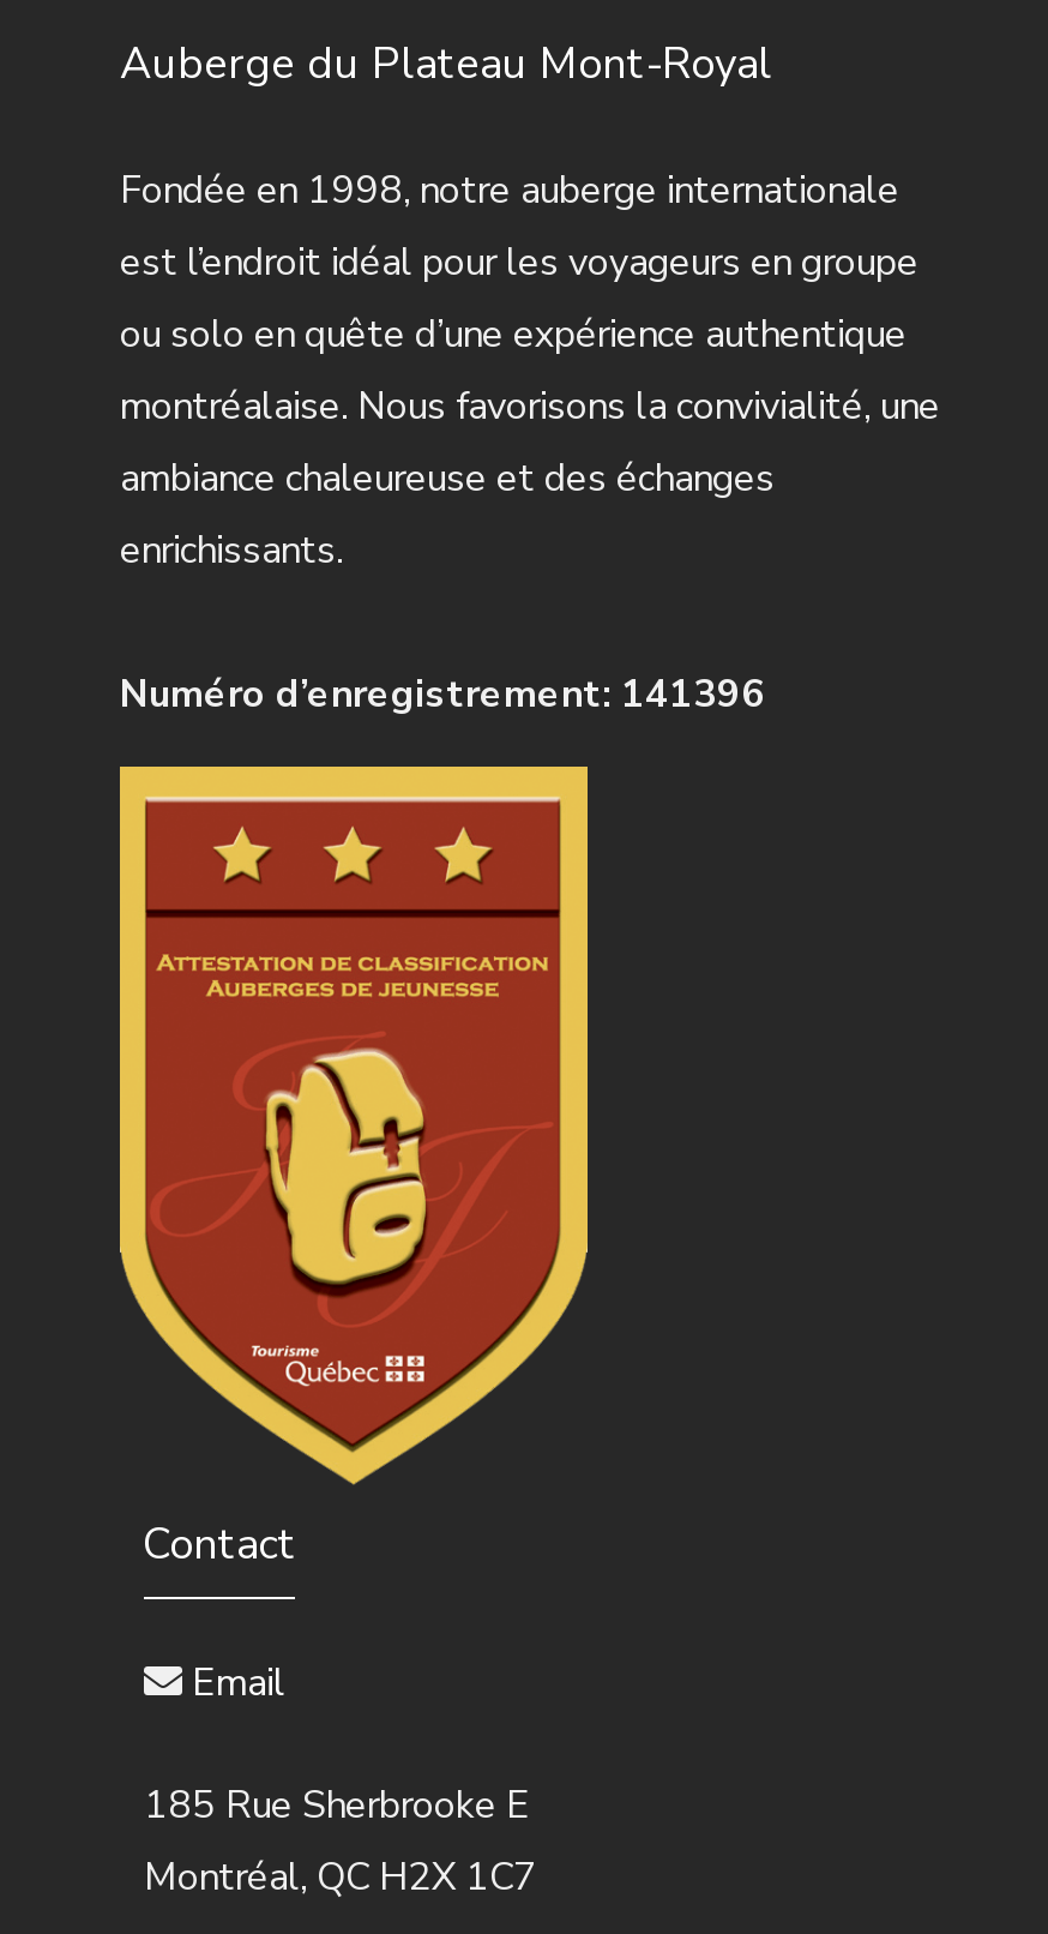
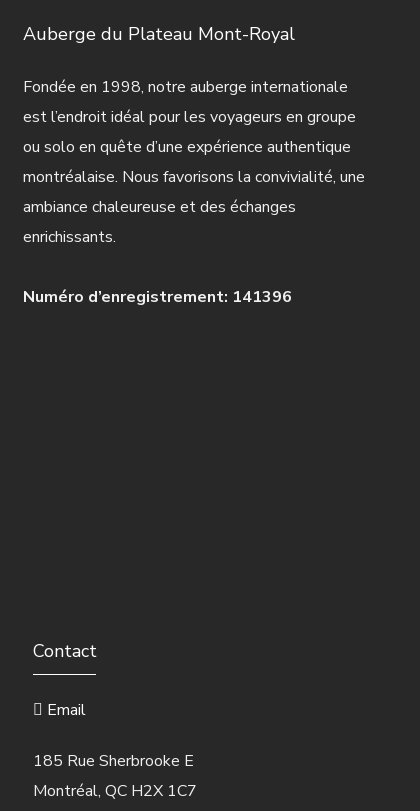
[118,764,590,1486] [image] -> none

